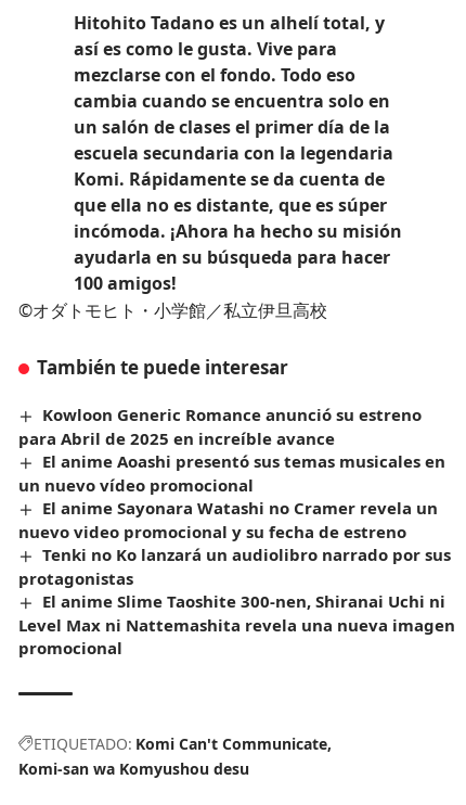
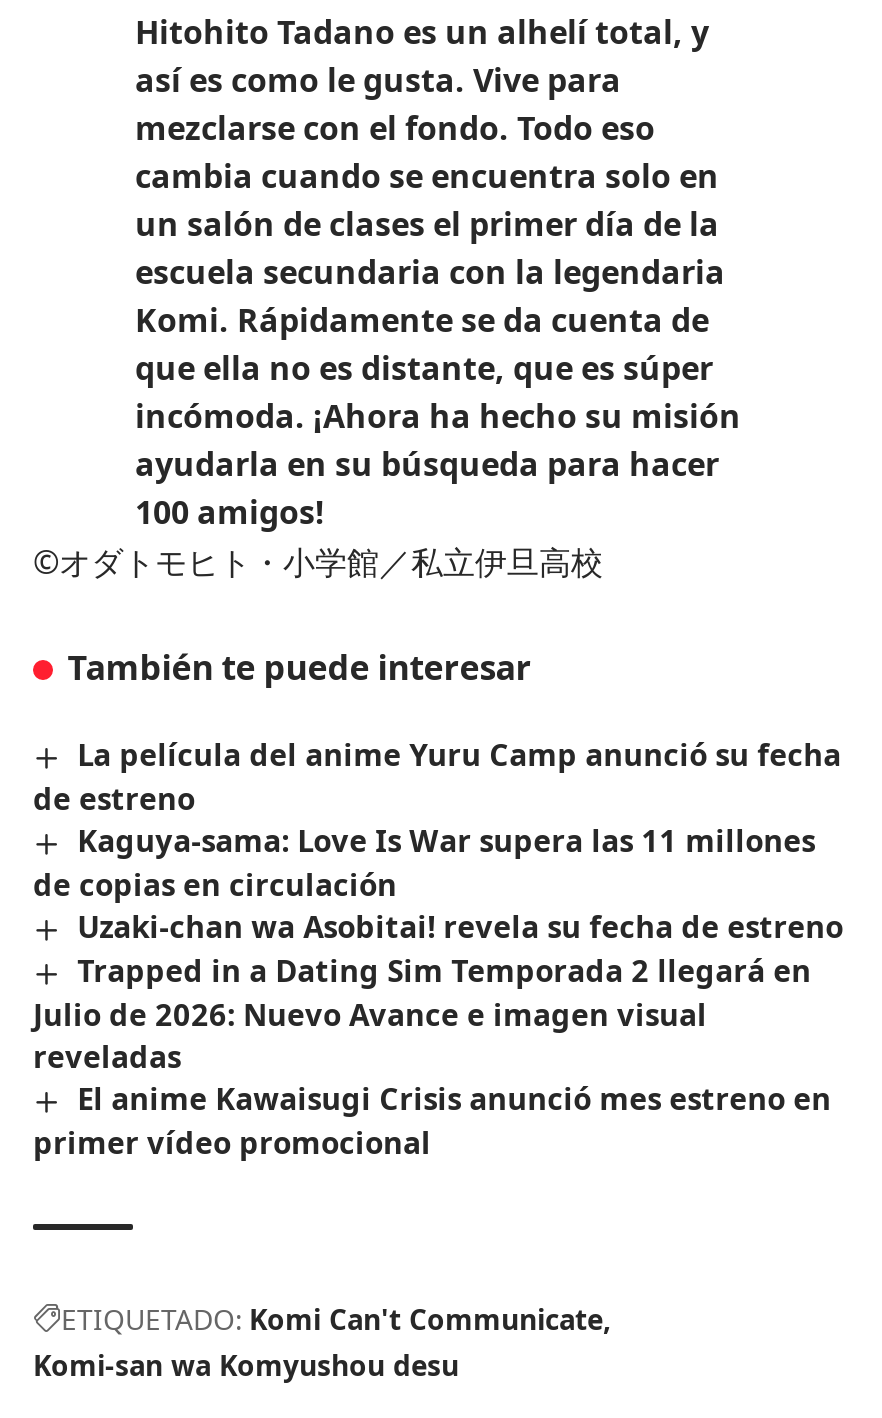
[18,404,455,658] Kowloon Generic Romance anunció su estreno | para Abril de 2025 en increíble avance | El anime Aoashi presentó sus temas musicales en | un nuevo vídeo promocional | El anime Sayonara Watashi no Cramer revela un | nuevo video promocional y su fecha de estreno | Tenki no Ko lanzará un audiolibro narrado por sus | protagonistas | El anime Slime Taoshite 300-nen, Shiranai Uchi ni | Level Max ni Nattemashita revela una nueva imagen | promocional -> [33,735,843,1162] La película del anime Yuru Camp anunció su fecha | de estreno | Kaguya-sama: Love Is War supera las 11 millones | de copias en circulación | Uzaki-chan wa Asobitai! revela su fecha de estreno | Trapped in a Dating Sim Temporada 2 llegará en | Julio de 2026: Nuevo Avance e imagen visual | reveladas | El anime Kawaisugi Crisis anunció mes estreno en | primer vídeo promocional

